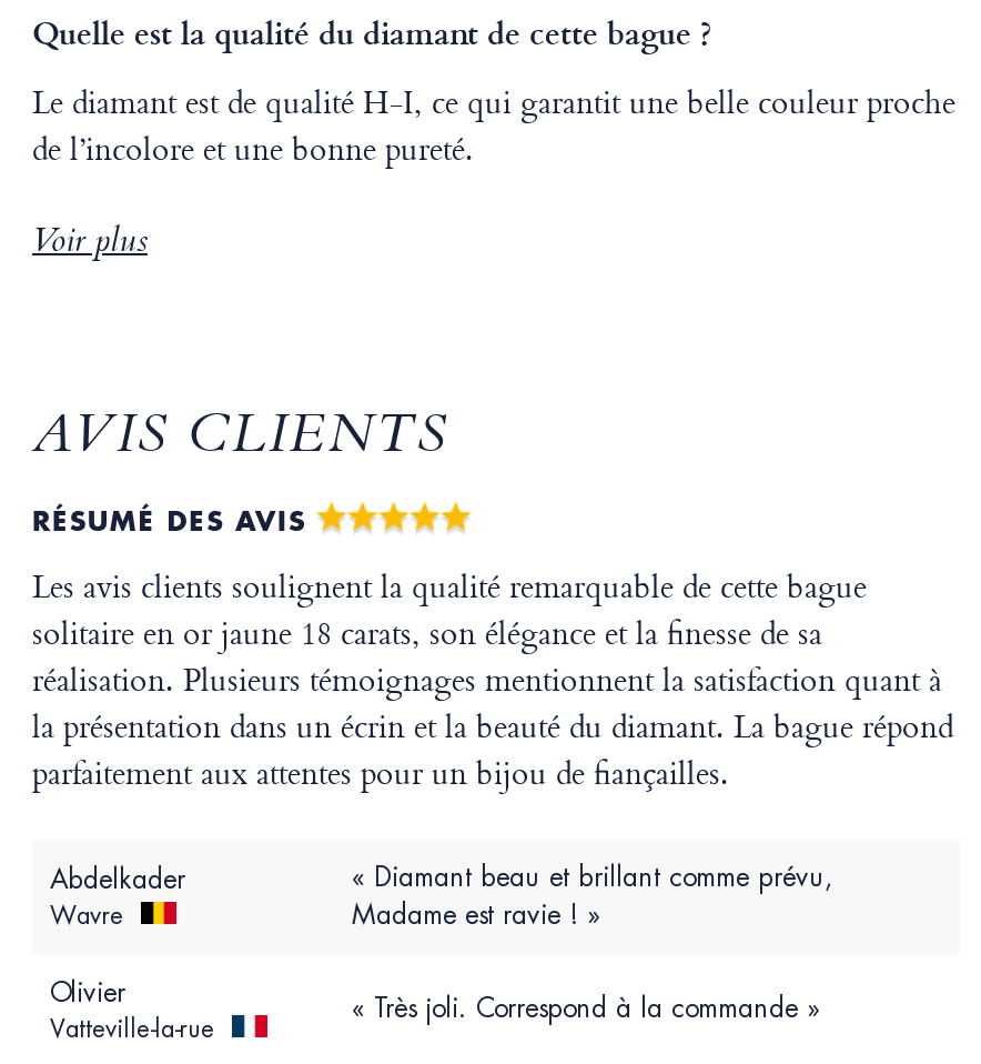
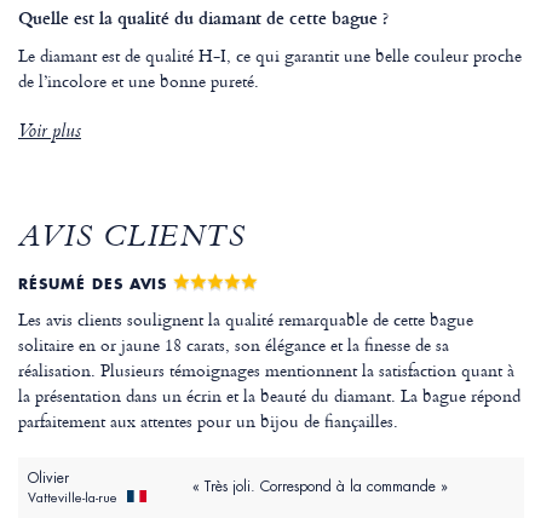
[50,862,185,931] Abdelkader | Wavre -> none
[352,860,833,933] « Diamant beau et brillant comme prévu, | Madame est ravie ! » -> none

